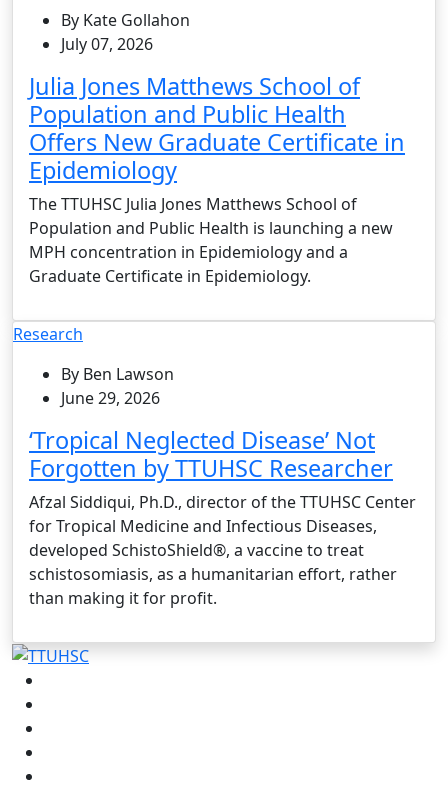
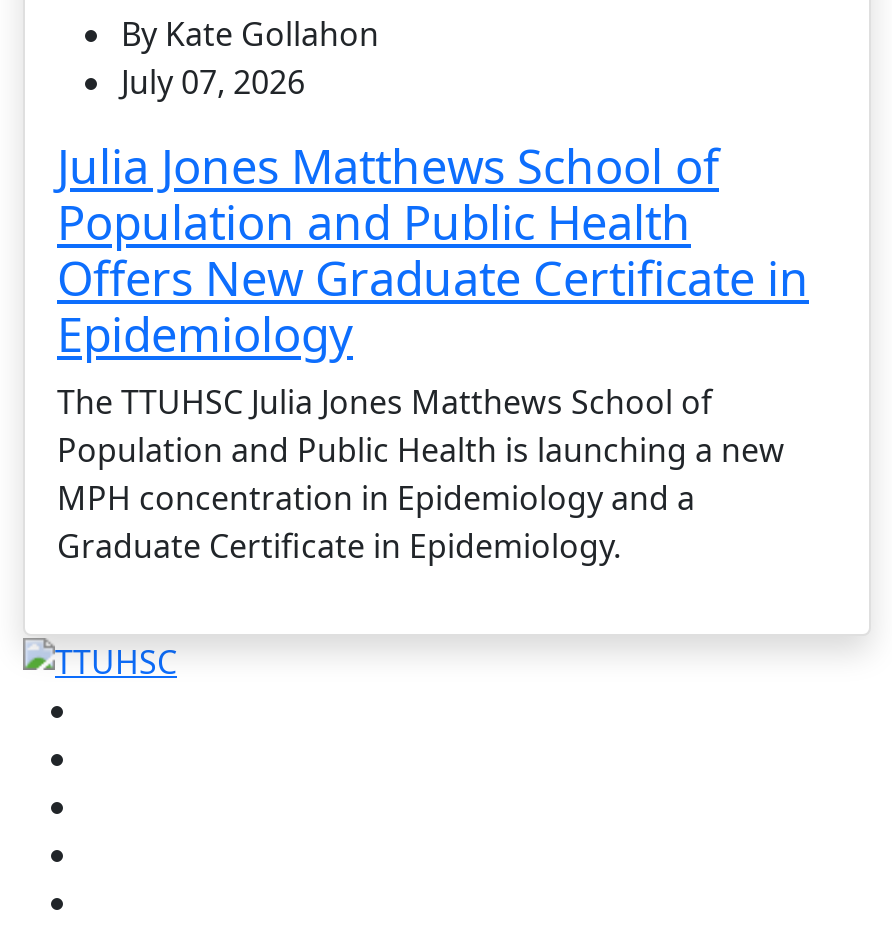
[13,323,416,609] Research | By Ben Lawson | June 29, 2026 | ‘Tropical Neglected Disease’ Not | Forgotten by TTUHSC Researcher | Afzal Siddiqui, Ph.D., director of the TTUHSC Center | for Tropical Medicine and Infectious Diseases, | developed SchistoShield®, a vaccine to treat | schistosomiasis, as a humanitarian effort, rather | than making it for profit. -> none

